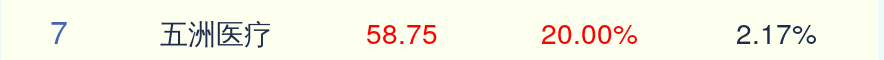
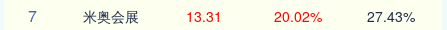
[160,12,816,52] 五洲医疗 | 58.75 | 20.00% | 2.17% -> [83,6,415,26] 米奥会展 | 13.31 | 20.02% | 27.43%

